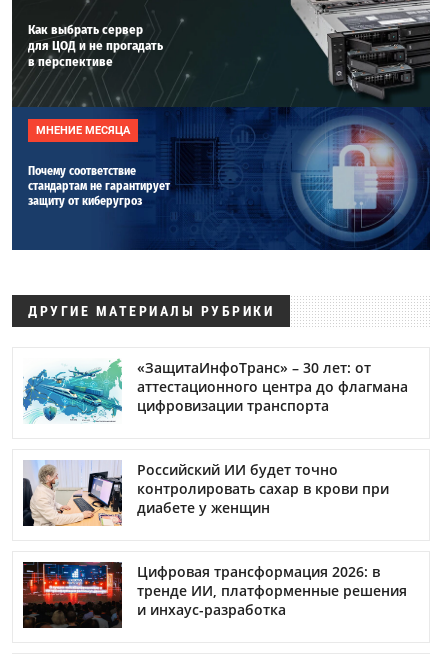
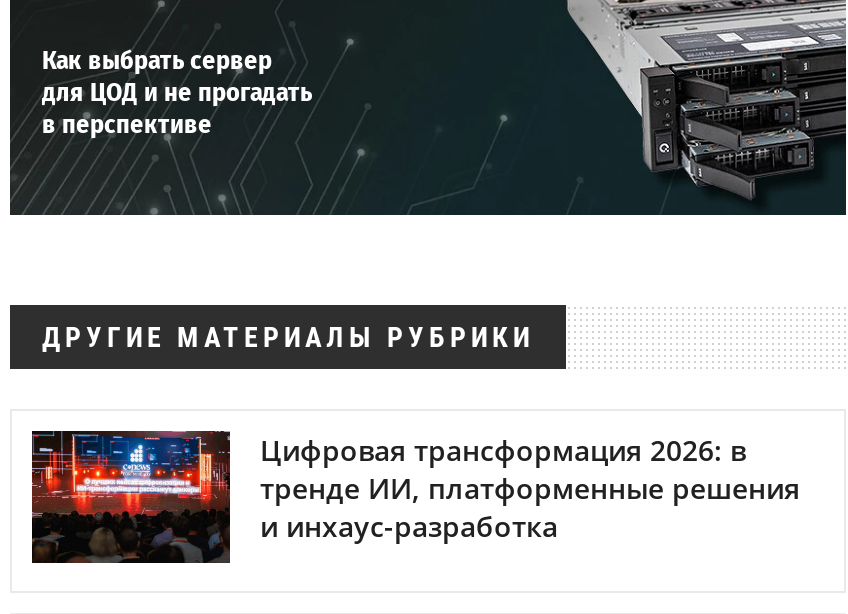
[12,107,430,251] [image] | МНЕНИЕ МЕСЯЦА | Почему соответствие | стандартам не гарантирует | защиту от киберугроз -> none
[22,358,408,517] [image] | «ЗащитаИнфоТранс» – 30 лет: от | аттестационного центра до флагмана | цифровизации транспорта | Российский ИИ будет точно | контролировать сахар в крови при | диабете у женщин -> none
[22,460,123,527] [image] -> none

